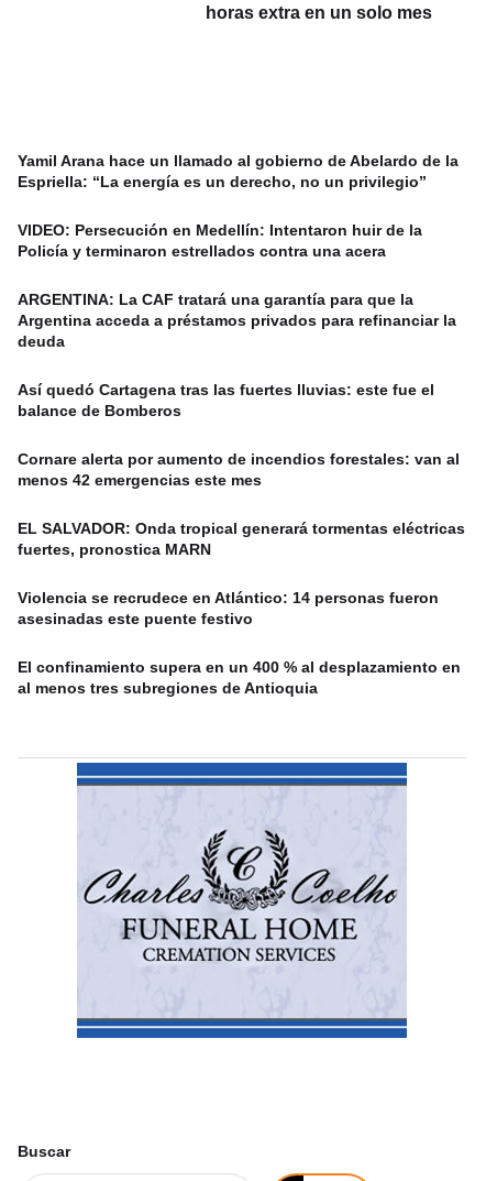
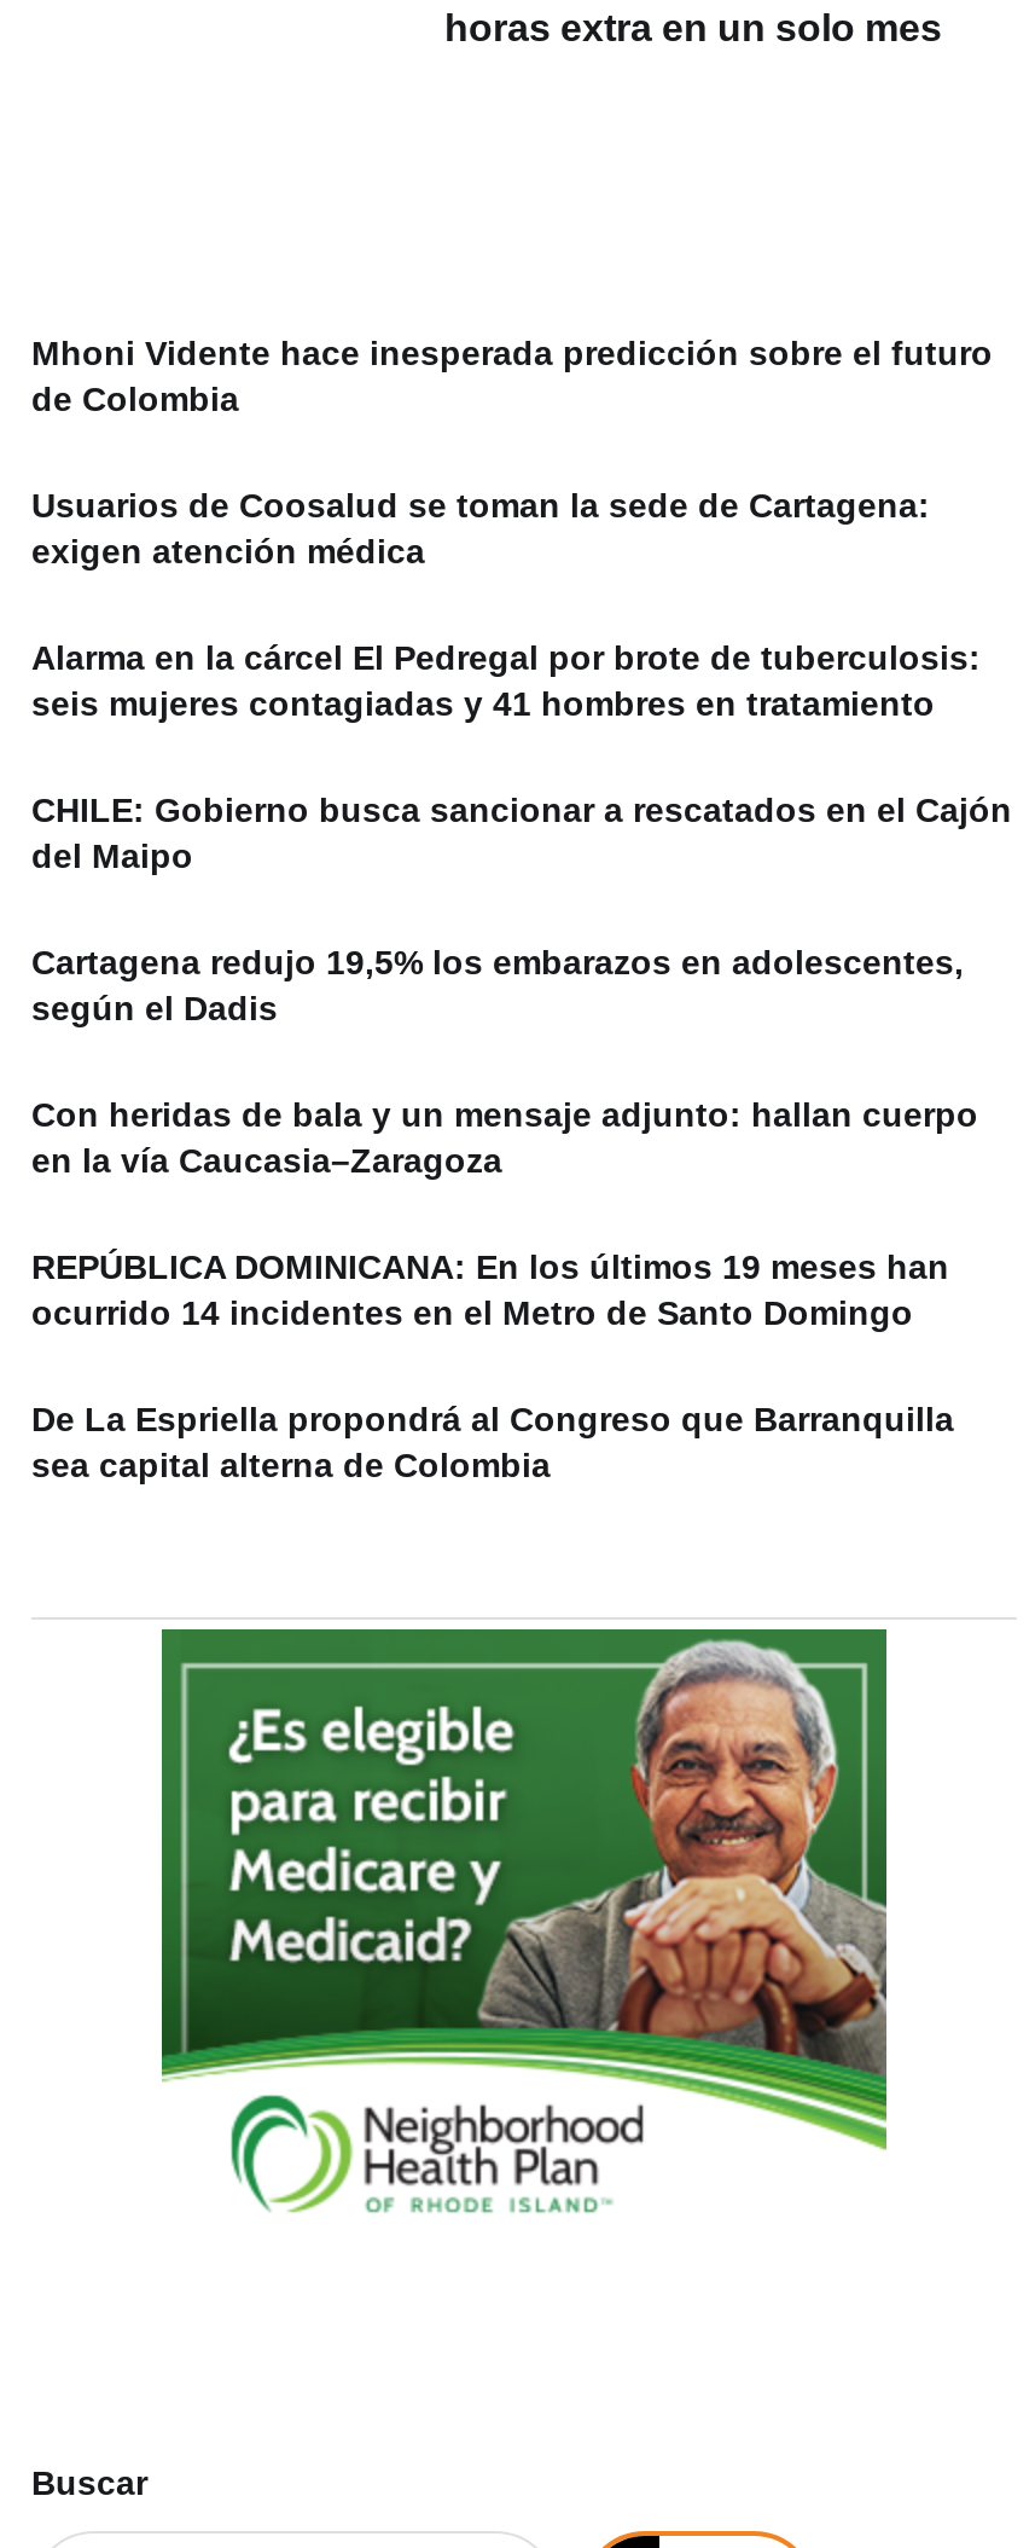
[18,152,459,190] Yamil Arana hace un llamado al gobierno de Abelardo de la | Espriella: “La energía es un derecho, no un privilegio” -> [31,334,993,418] Mhoni Vidente hace inesperada predicción sobre el futuro | de Colombia
[18,221,422,260] VIDEO: Persecución en Medellín: Intentaron huir de la | Policía y terminaron estrellados contra una acera -> [31,486,930,571] Usuarios de Coosalud se toman la sede de Cartagena: | exigen atención médica
[18,291,456,350] ARGENTINA: La CAF tratará una garantía para que la | Argentina acceda a préstamos privados para refinanciar la | deuda -> [31,638,981,723] Alarma en la cárcel El Pedregal por brote de tuberculosis: | seis mujeres contagiadas y 41 hombres en tratamiento
[18,381,434,419] Así quedó Cartagena tras las fuertes lluvias: este fue el | balance de Bomberos -> [31,791,1012,875] CHILE: Gobierno busca sancionar a rescatados en el Cajón | del Maipo
[18,450,460,489] Cornare alerta por aumento de incendios forestales: van al | menos 42 emergencias este mes -> [31,943,964,1027] Cartagena redujo 19,5% los embarazos en adolescentes, | según el Dadis
[18,520,465,558] EL SALVADOR: Onda tropical generará tormentas eléctricas | fuertes, pronostica MARN -> [31,1095,978,1180] Con heridas de bala y un mensaje adjunto: hallan cuerpo | en la vía Caucasia–Zaragoza
[18,589,439,627] Violencia se recrudece en Atlántico: 14 personas fueron | asesinadas este puente festivo -> [31,1247,949,1332] REPÚBLICA DOMINICANA: En los últimos 19 meses han | ocurrido 14 incidentes en el Metro de Santo Domingo
[18,658,461,697] El confinamiento supera en un 400 % al desplazamiento en | al menos tres subregiones de Antioquia -> [31,1400,954,1484] De La Espriella propondrá al Congreso que Barranquilla | sea capital alterna de Colombia
[76,762,408,1039] [image] -> [159,1627,889,2234] [image]

